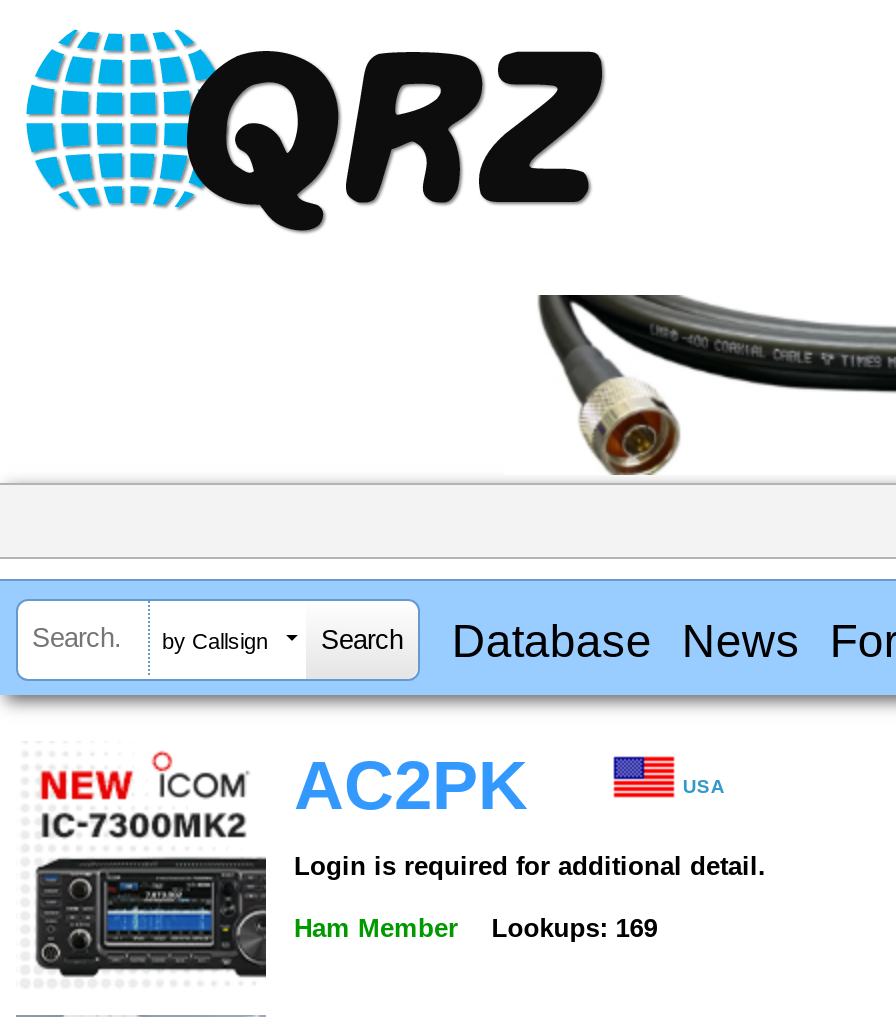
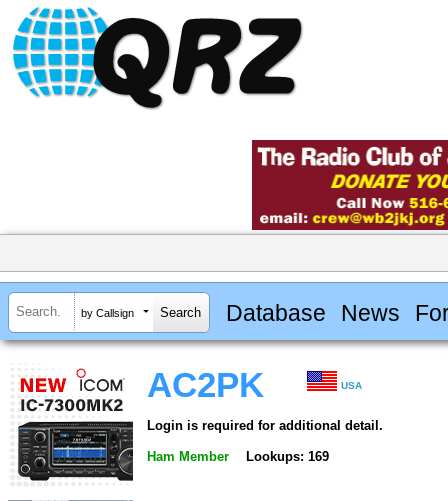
[504,293,890,475] [image] -> [251,139,445,231] [image]

